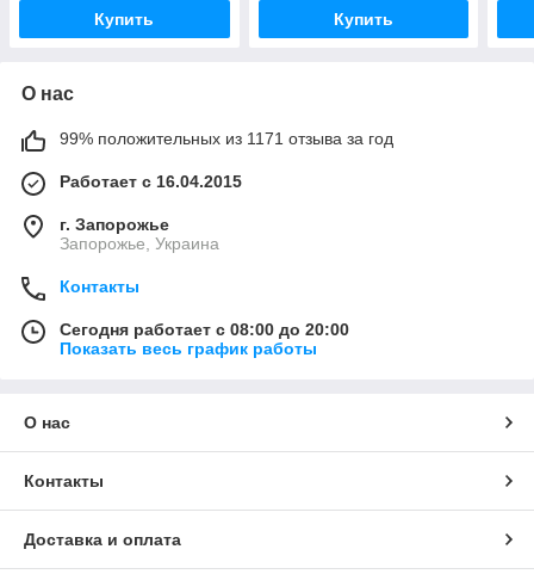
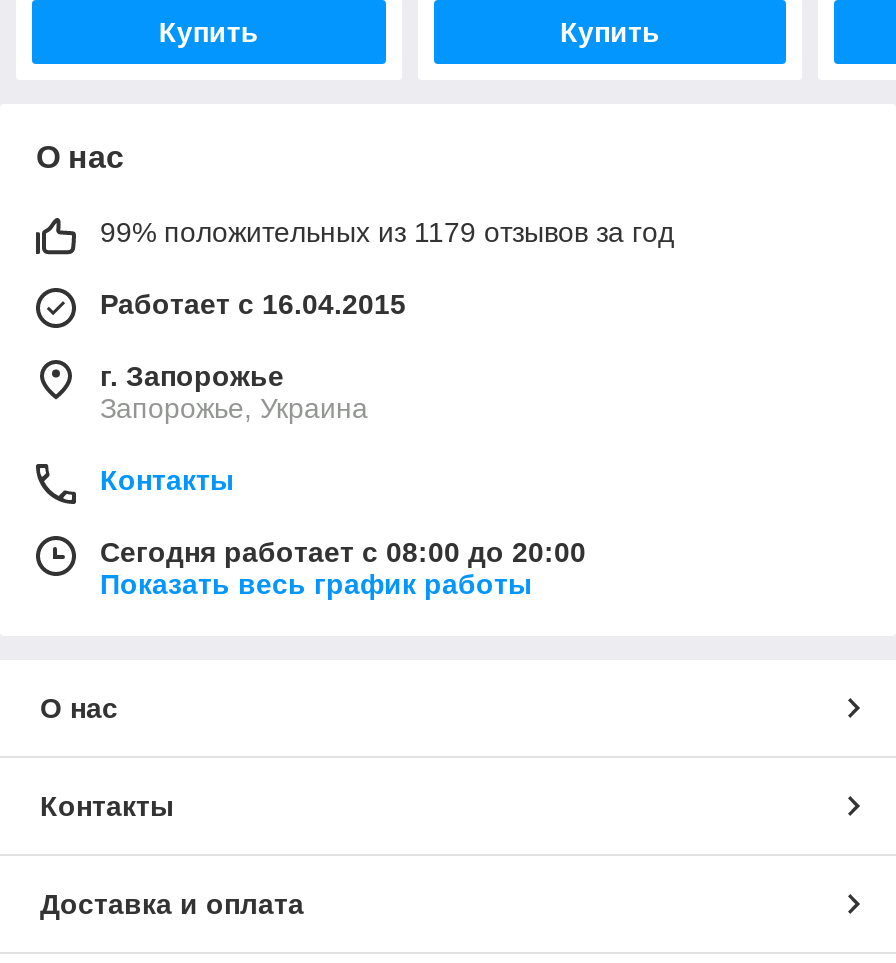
[60,129,393,148] 99% положительных из 1171 отзыва за год -> [100,216,674,248] 99% положительных из 1179 отзывов за год

